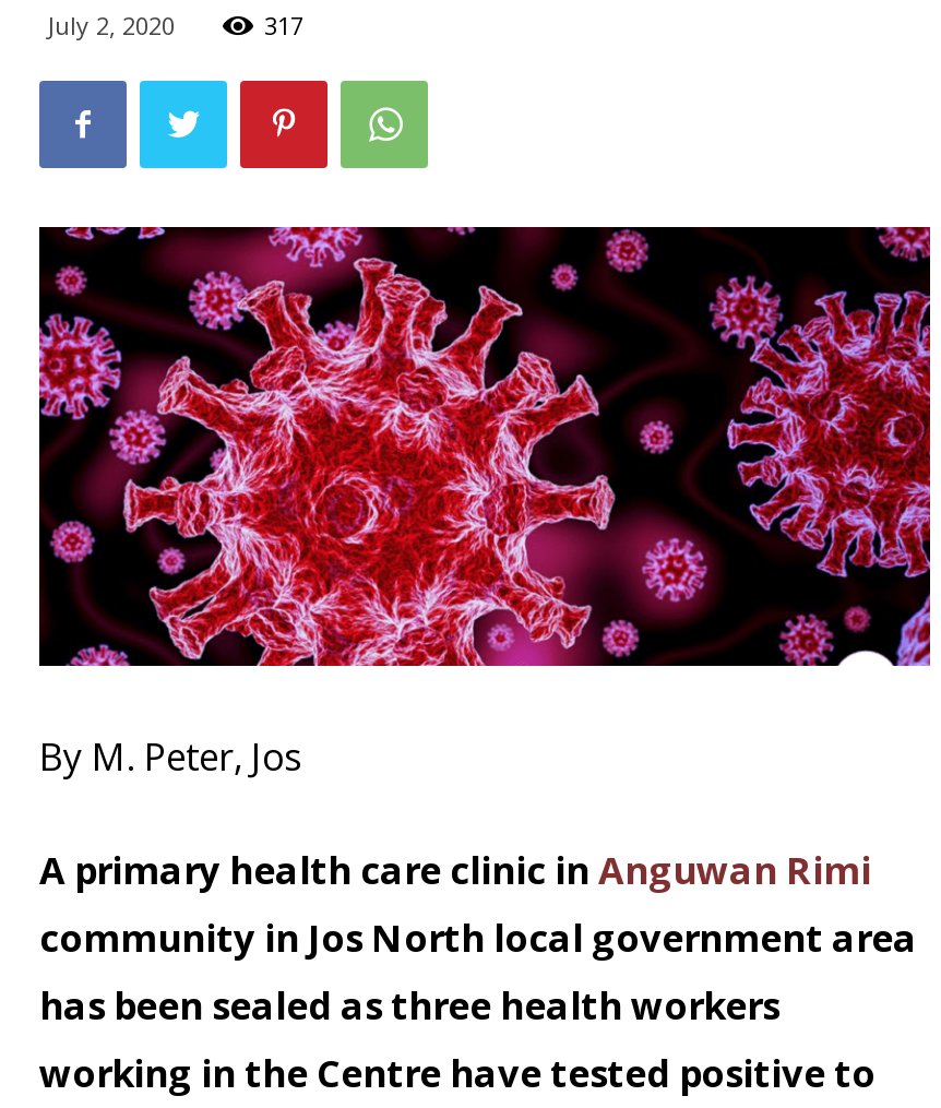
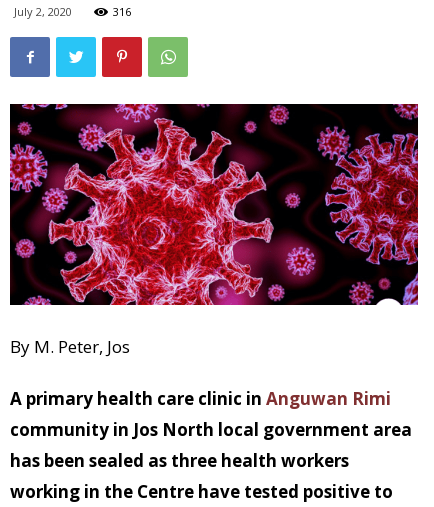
[264,9,303,41] 317 -> [113,4,131,19] 316

